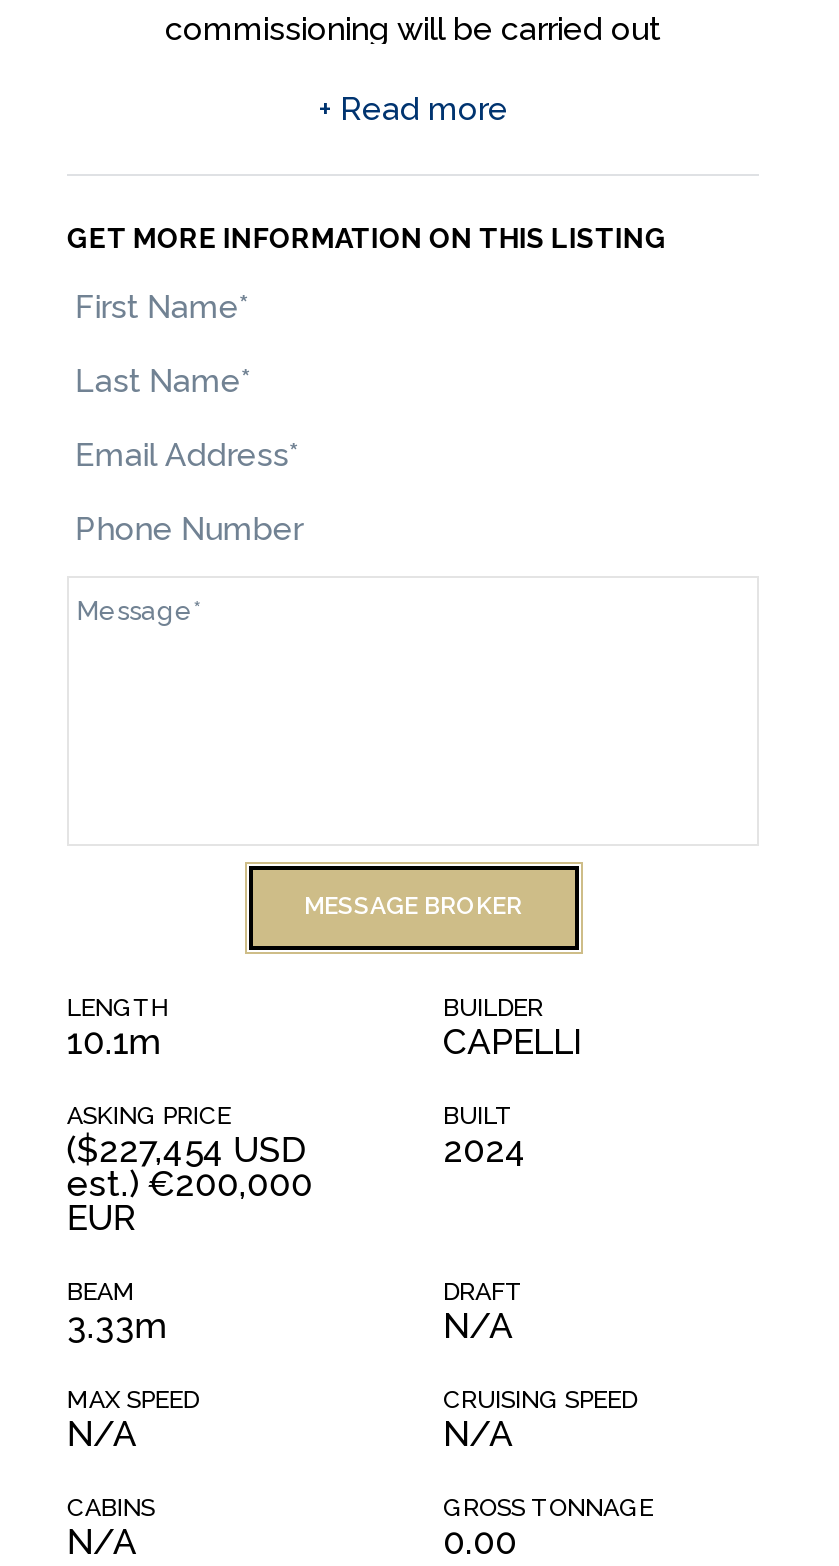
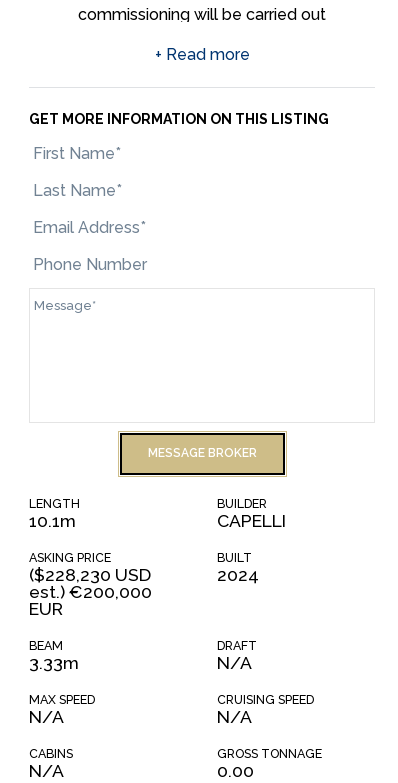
[67,1127,305,1169] ($227,454 USD -> [29,564,151,585] ($228,230 USD

